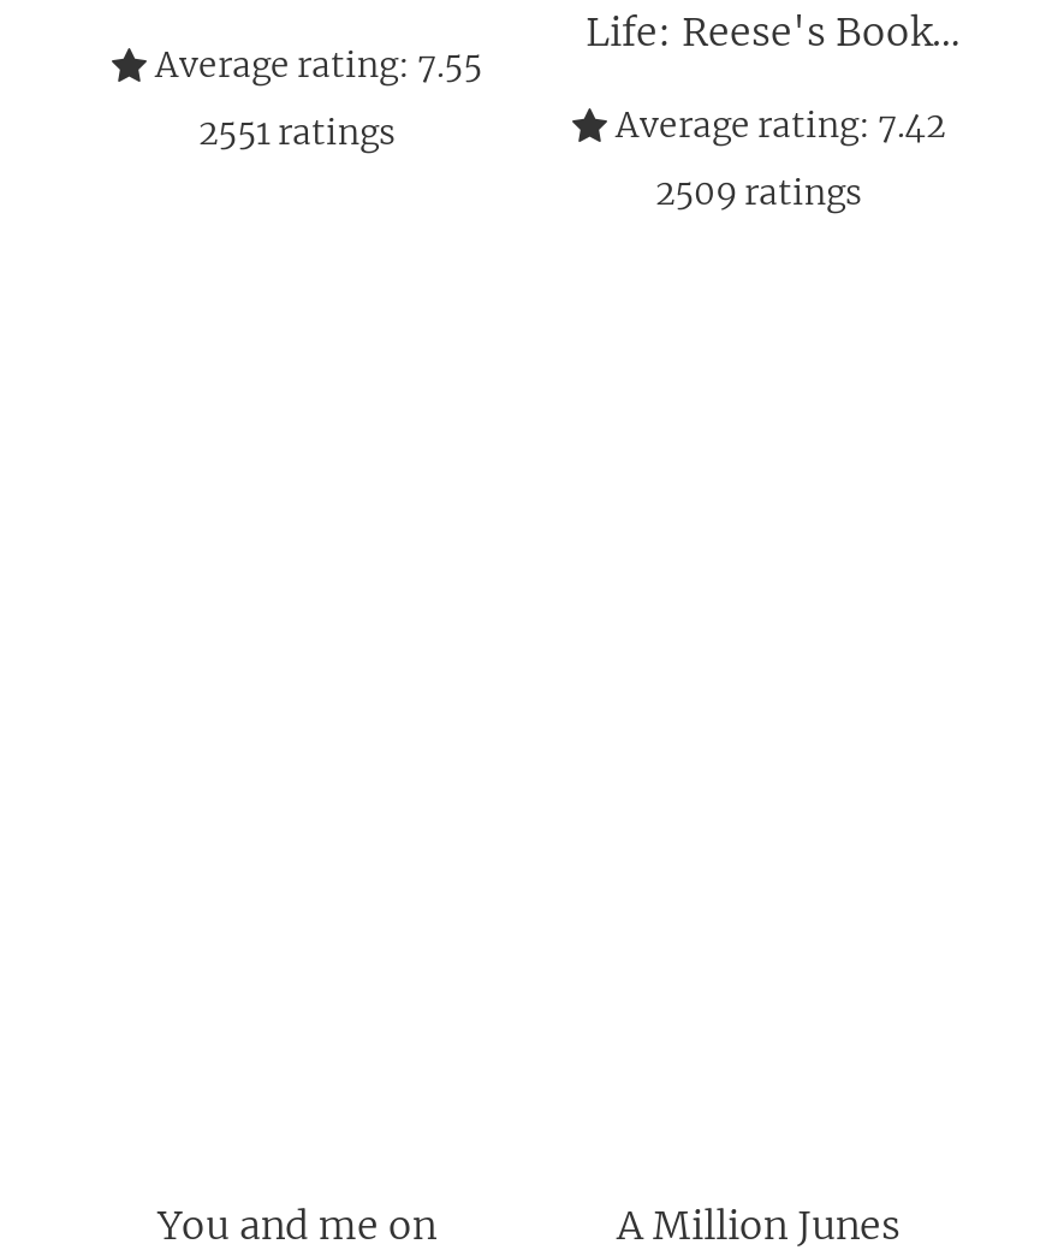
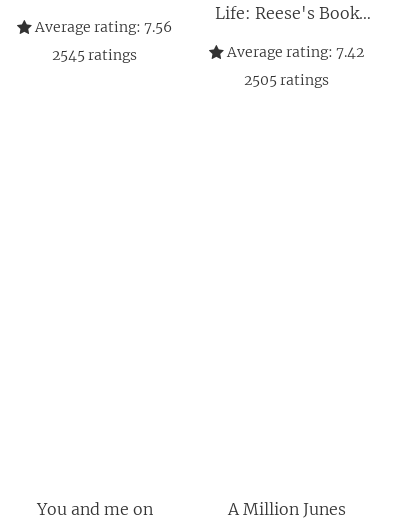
[148,43,482,87] Average rating: 7.55 -> [32,18,172,36] Average rating: 7.56
[198,111,396,154] 2551 ratings -> [52,46,137,64] 2545 ratings
[655,171,862,214] 2509 ratings -> [244,71,329,89] 2505 ratings

